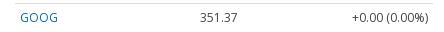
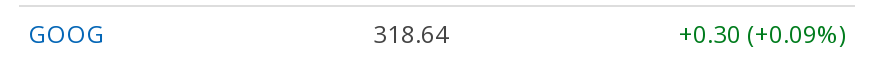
[200,8,238,25] 351.37 -> [373,16,449,50] 318.64
[352,8,428,25] +0.00 (0.00%) -> [679,16,845,50] +0.30 (+0.09%)

